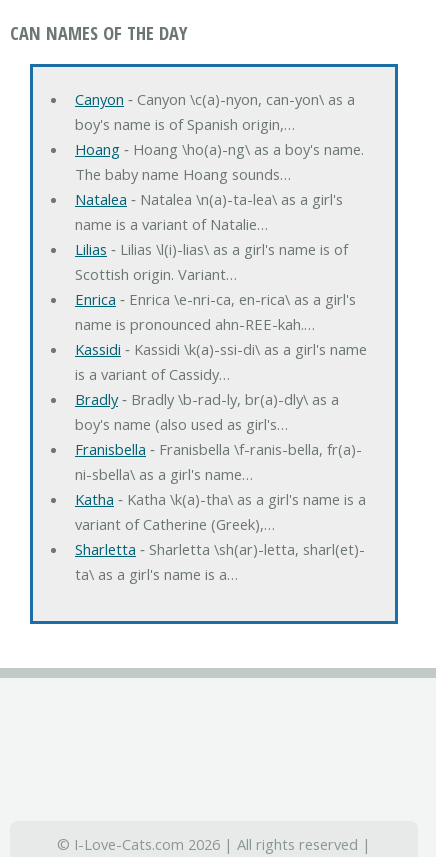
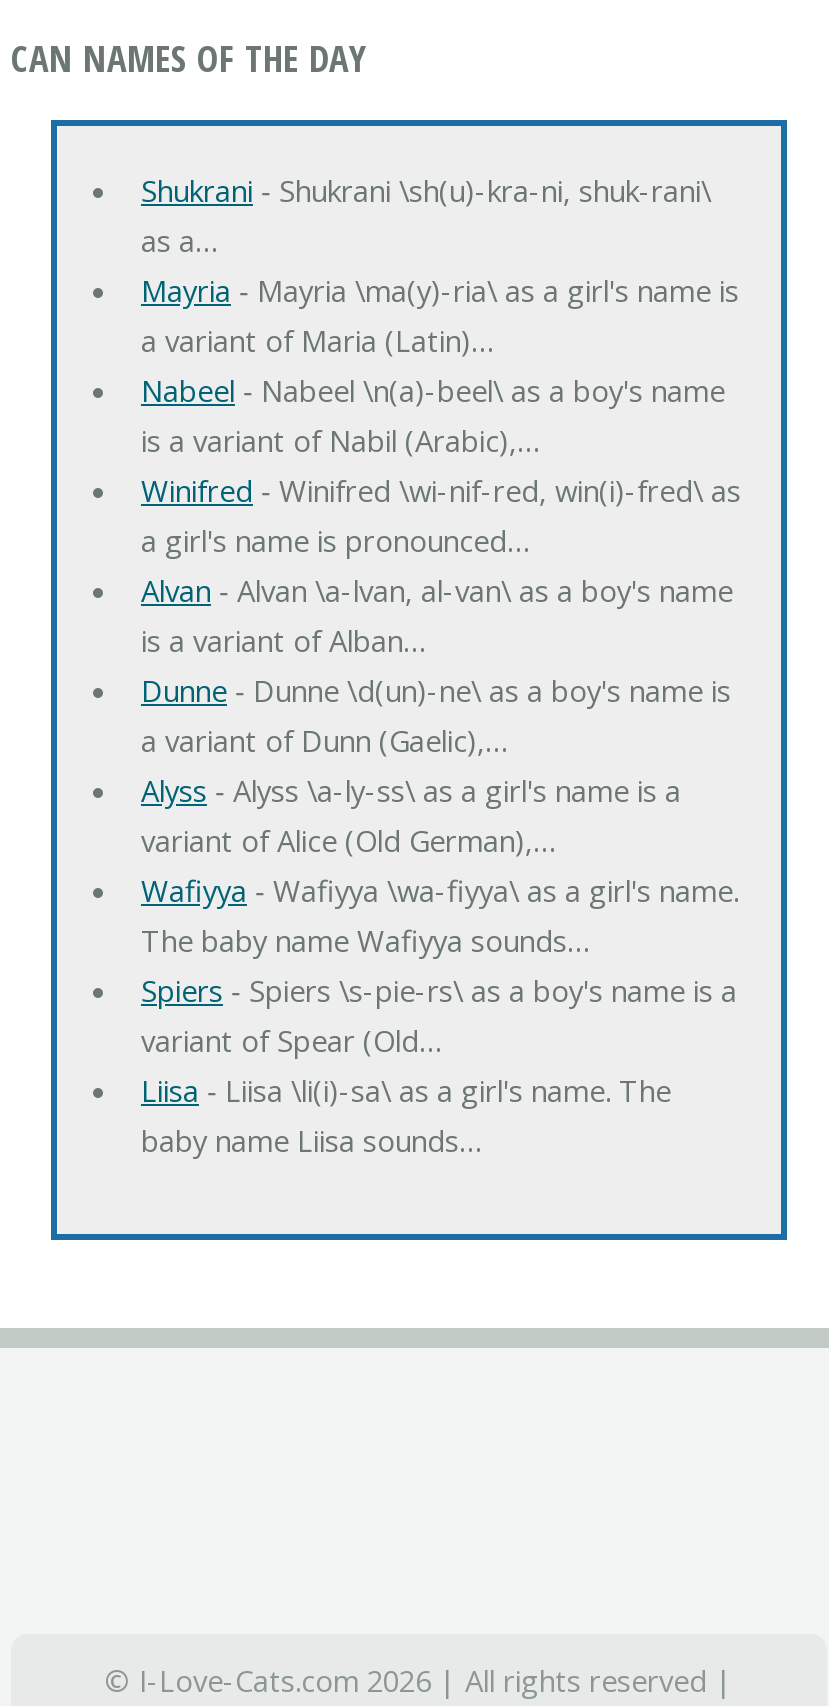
[75,89,367,584] Canyon ‐ Canyon \c(a)-nyon, can-yon\ as a | boy's name is of Spanish origin,… | Hoang ‐ Hoang \ho(a)-ng\ as a boy's name. | The baby name Hoang sounds… | Natalea ‐ Natalea \n(a)-ta-lea\ as a girl's | name is a variant of Natalie… | Lilias ‐ Lilias \l(i)-lias\ as a girl's name is of | Scottish origin. Variant… | Enrica ‐ Enrica \e-nri-ca, en-rica\ as a girl's | name is pronounced ahn-REE-kah.… | Kassidi ‐ Kassidi \k(a)-ssi-di\ as a girl's name | is a variant of Cassidy… | Bradly ‐ Bradly \b-rad-ly, br(a)-dly\ as a | boy's name (also used as girl's… | Franisbella ‐ Franisbella \f-ranis-bella, fr(a)- | ni-sbella\ as a girl's name… | Katha ‐ Katha \k(a)-tha\ as a girl's name is a | variant of Catherine (Greek),… | Sharletta ‐ Sharletta \sh(ar)-letta, sharl(et)- | ta\ as a girl's name is a… -> [141,169,741,1159] Shukrani ‐ Shukrani \sh(u)-kra-ni, shuk-rani\ | as a… | Mayria ‐ Mayria \ma(y)-ria\ as a girl's name is | a variant of Maria (Latin)… | Nabeel ‐ Nabeel \n(a)-beel\ as a boy's name | is a variant of Nabil (Arabic),… | Winifred ‐ Winifred \wi-nif-red, win(i)-fred\ as | a girl's name is pronounced… | Alvan ‐ Alvan \a-lvan, al-van\ as a boy's name | is a variant of Alban… | Dunne ‐ Dunne \d(un)-ne\ as a boy's name is | a variant of Dunn (Gaelic),… | Alyss ‐ Alyss \a-ly-ss\ as a girl's name is a | variant of Alice (Old German),… | Wafiyya ‐ Wafiyya \wa-fiyya\ as a girl's name. | The baby name Wafiyya sounds… | Spiers ‐ Spiers \s-pie-rs\ as a boy's name is a | variant of Spear (Old… | Liisa ‐ Liisa \li(i)-sa\ as a girl's name. The | baby name Liisa sounds…

